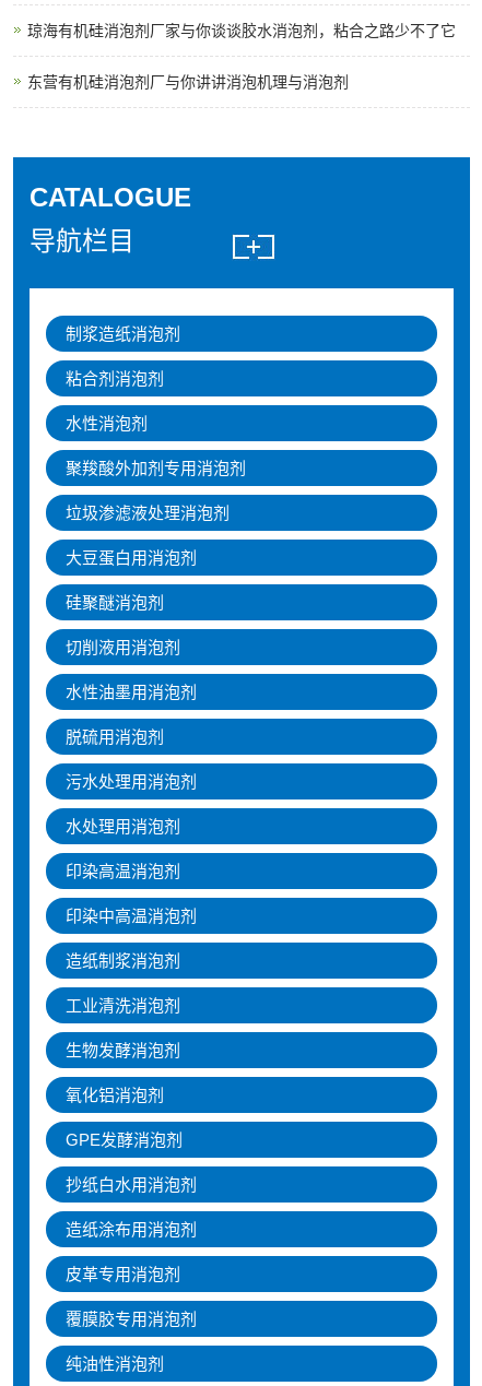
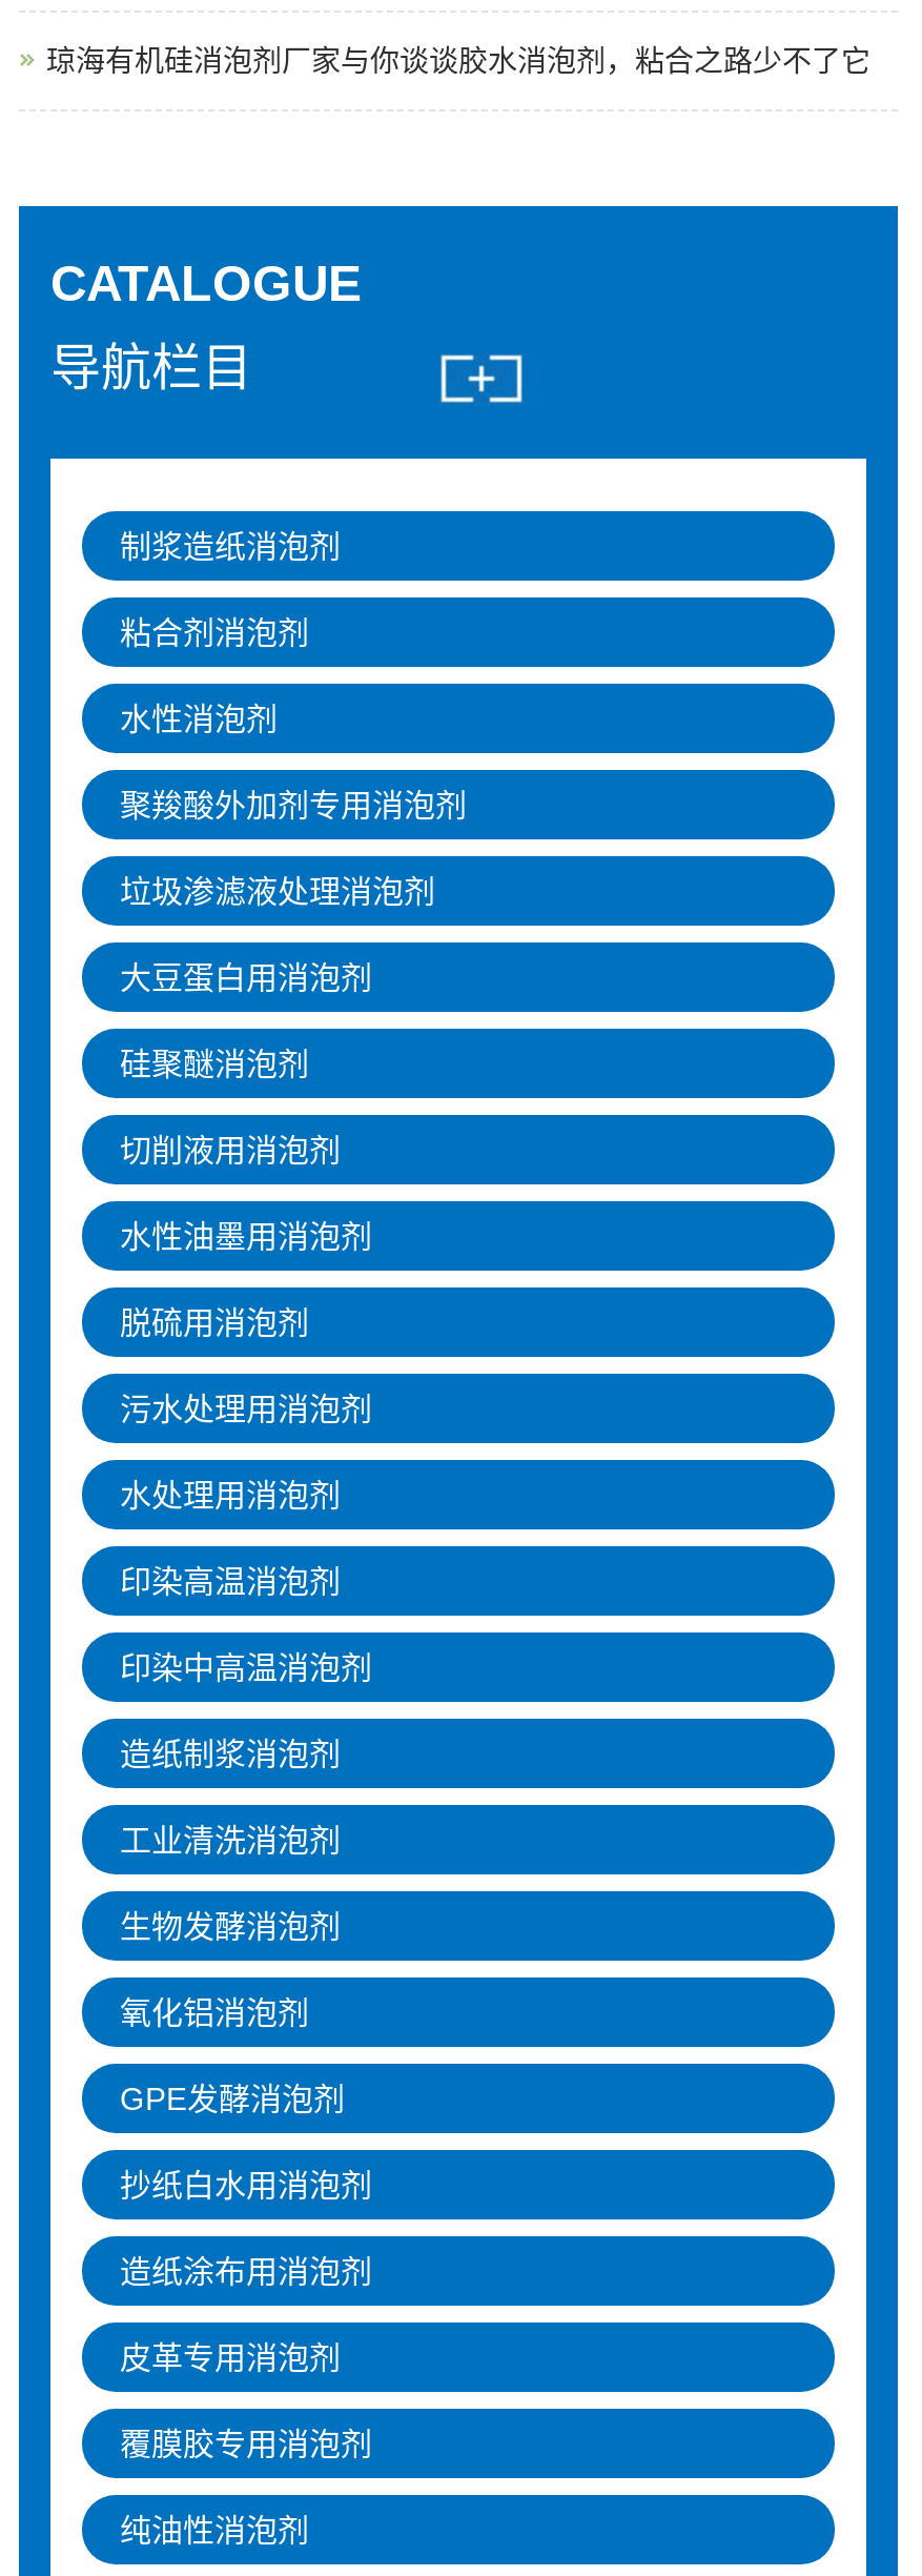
[27,73,349,90] 东营有机硅消泡剂厂与你讲讲消泡机理与消泡剂 -> none

